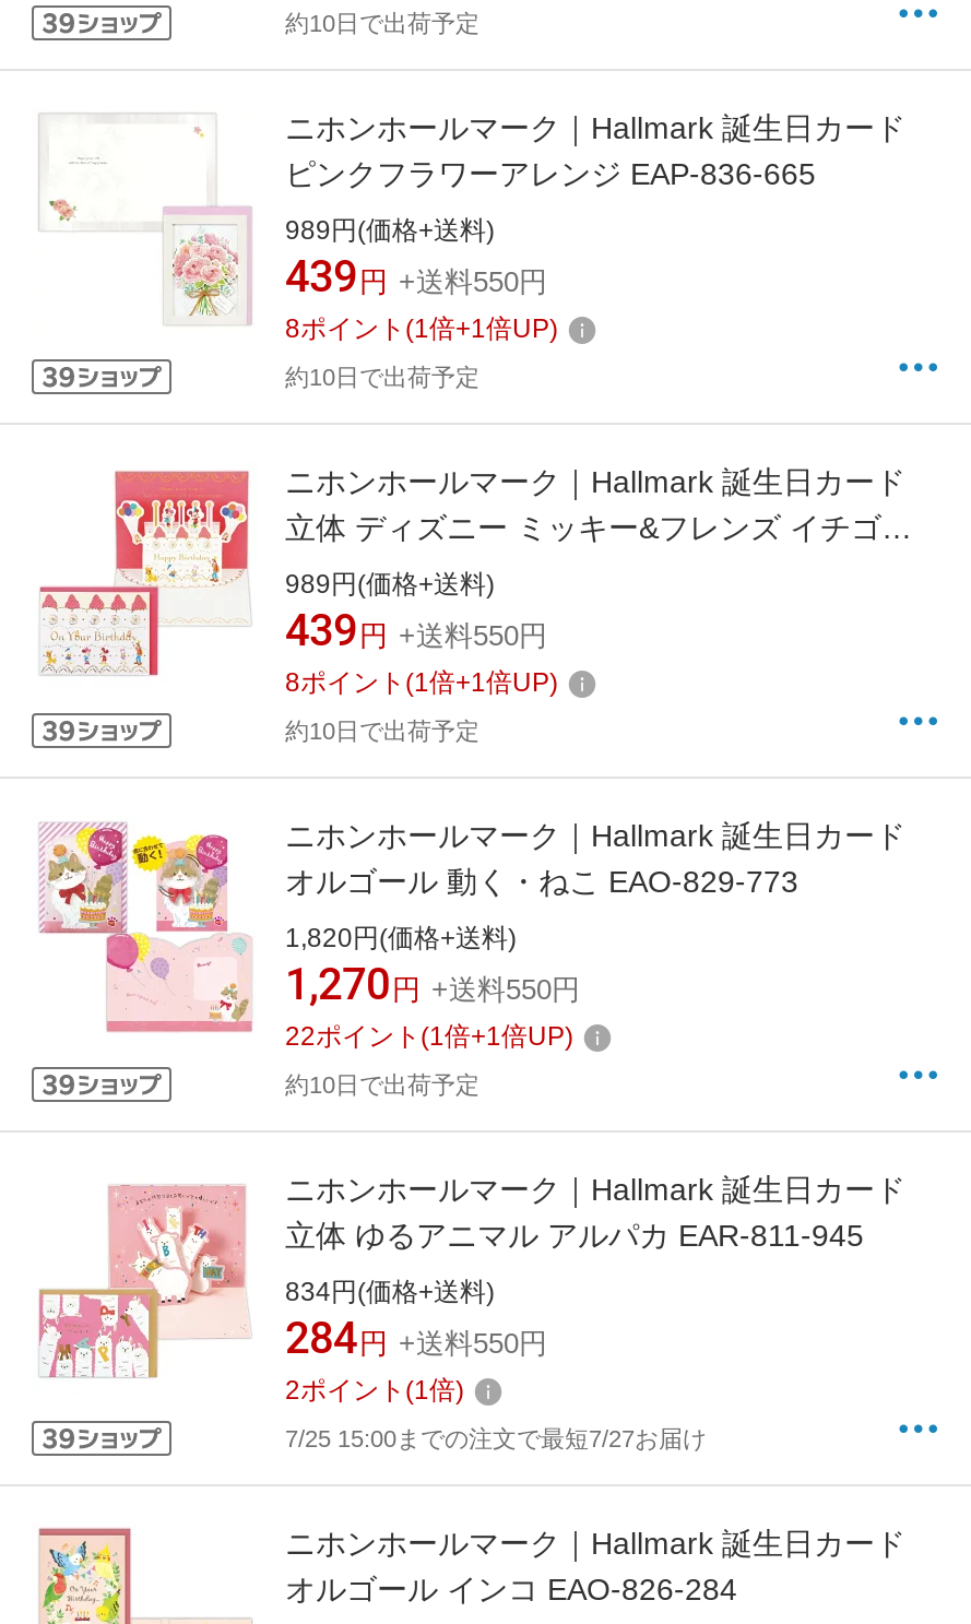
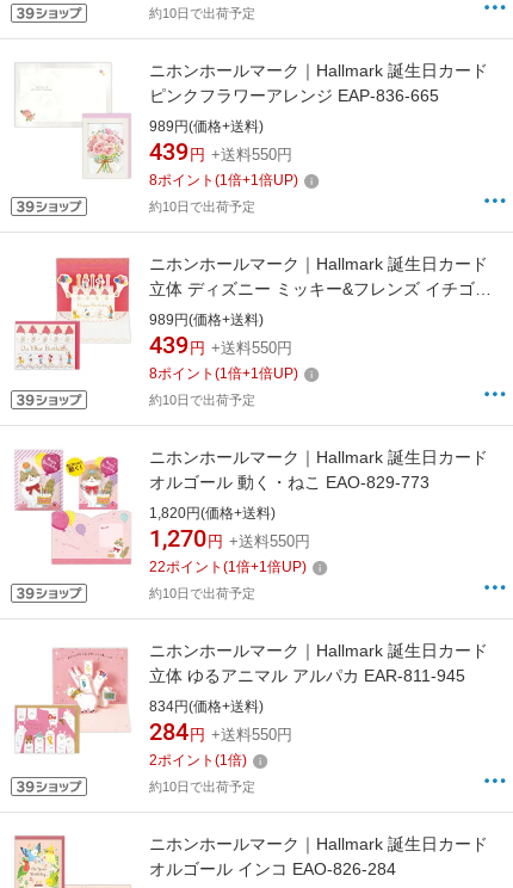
[285,1425,707,1451] 7/25 15:00までの注文で最短7/27お届け -> [149,779,255,794] 約10日で出荷予定

